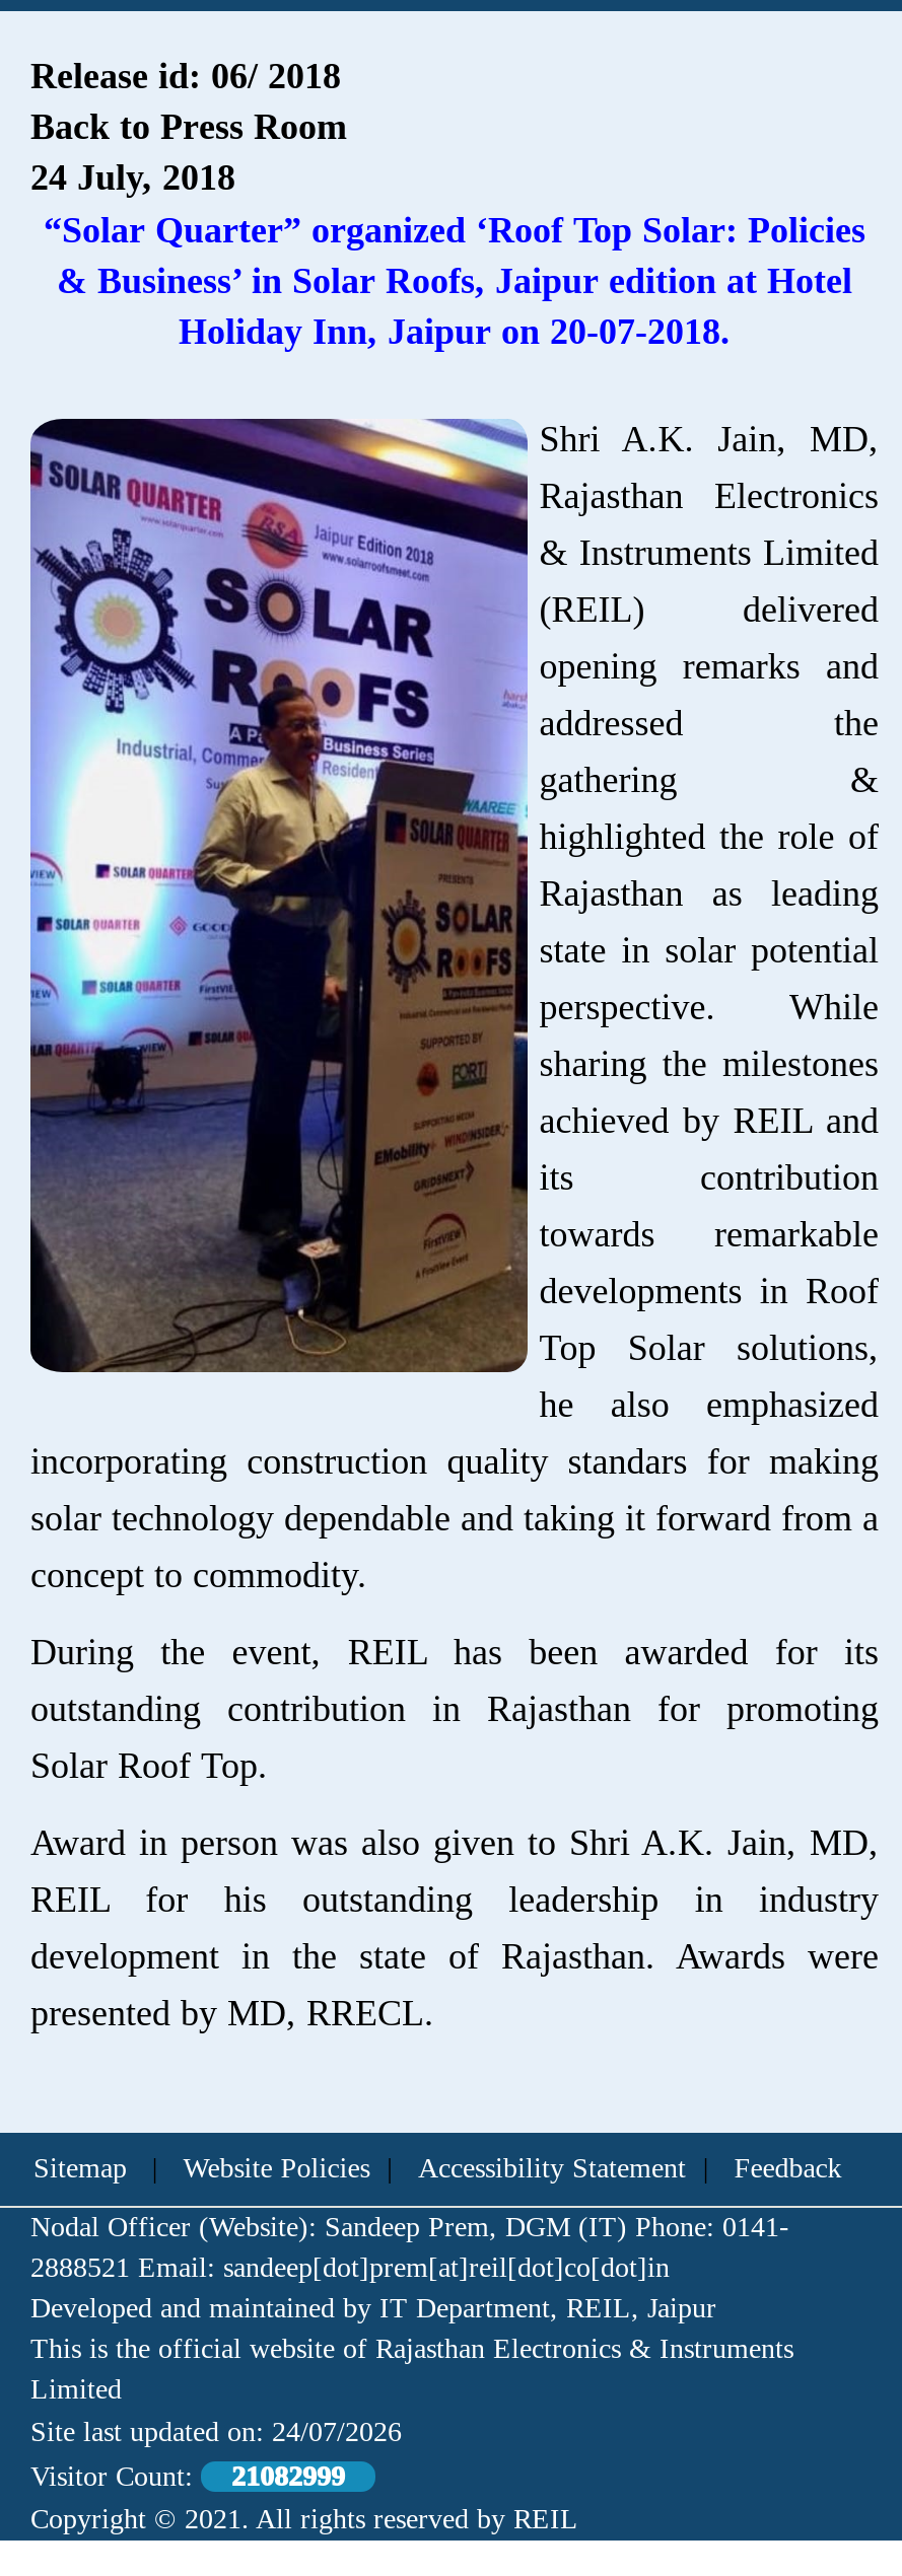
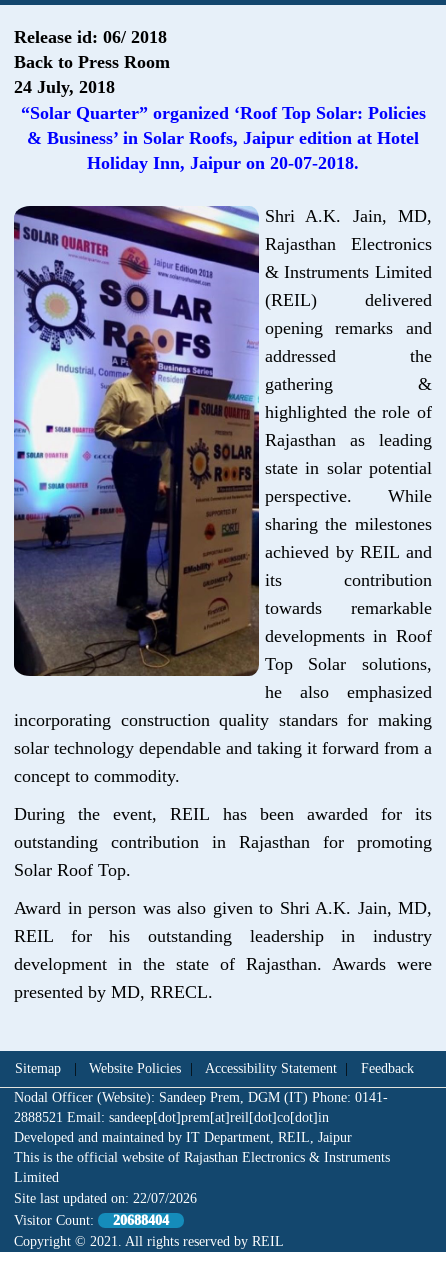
[30,2416,402,2447] Site last updated on: 24/07/2026 -> [14,1191,197,1206] Site last updated on: 22/07/2026
[30,2461,345,2491] Visitor Count: 21082999 -> [14,1213,169,1228] Visitor Count: 20688404

